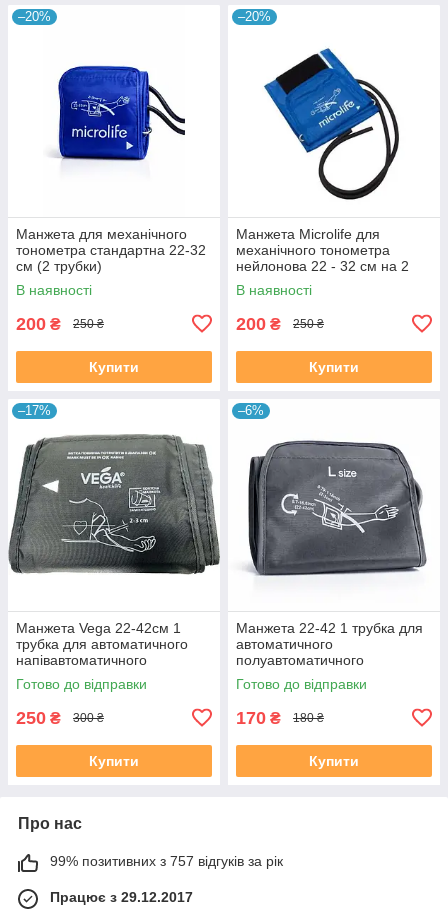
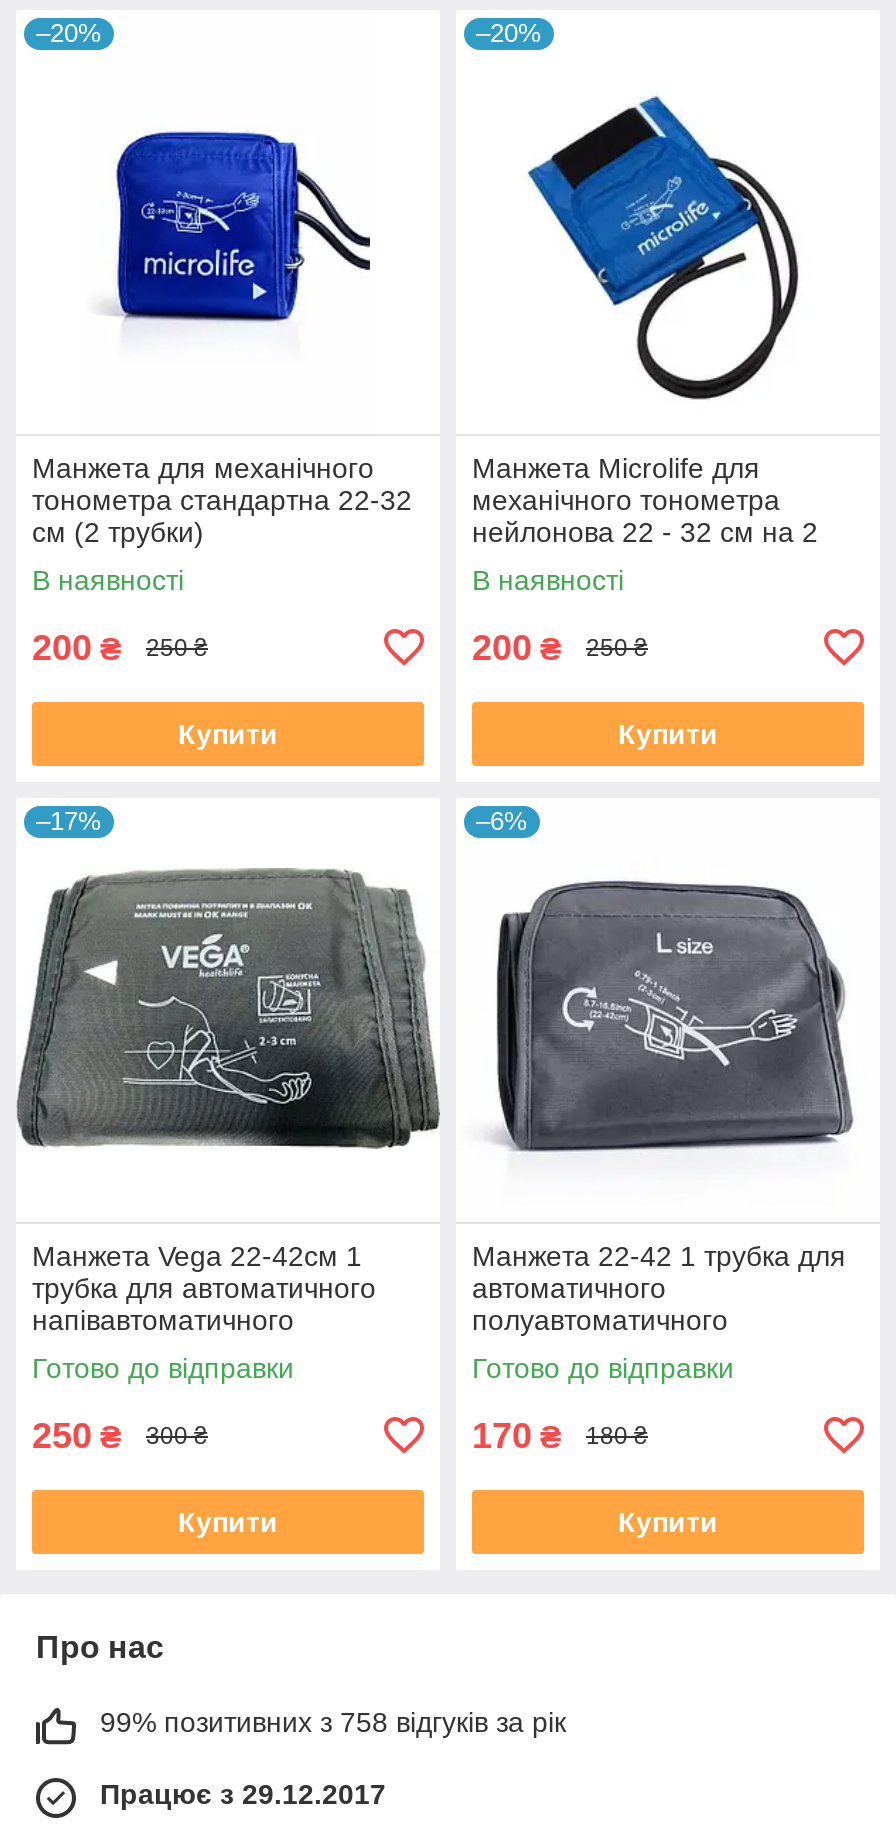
[50,853,283,869] 99% позитивних з 757 відгуків за рік -> [100,1706,566,1738] 99% позитивних з 758 відгуків за рік

